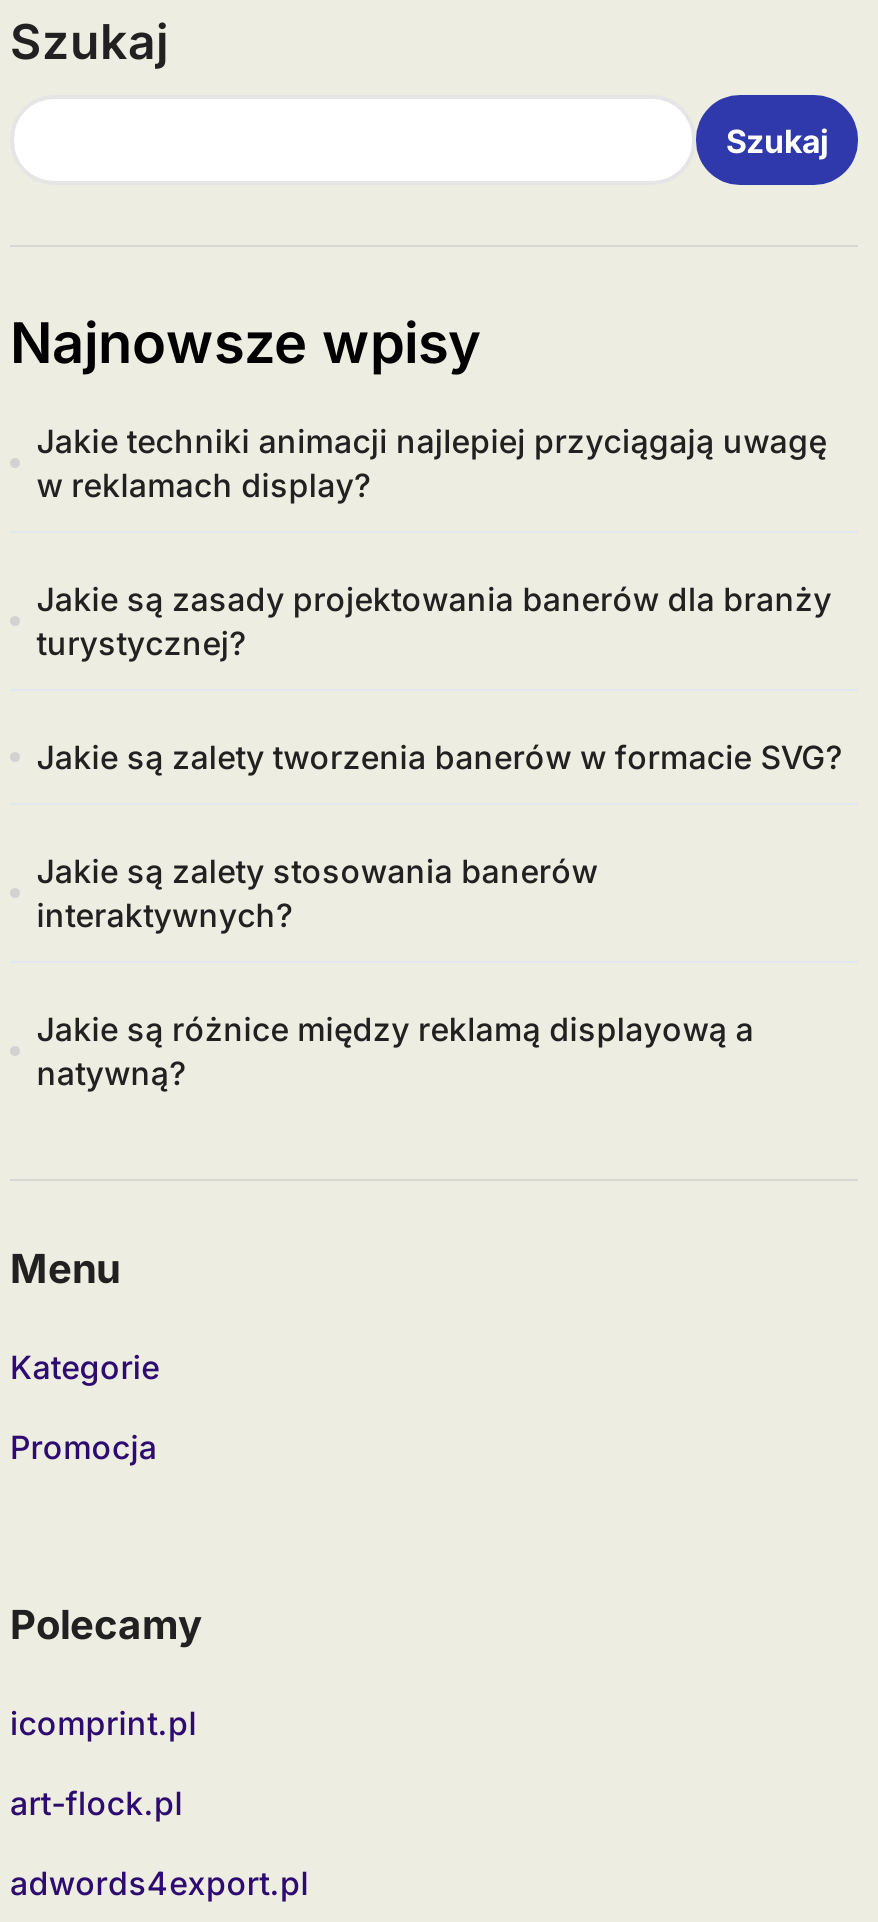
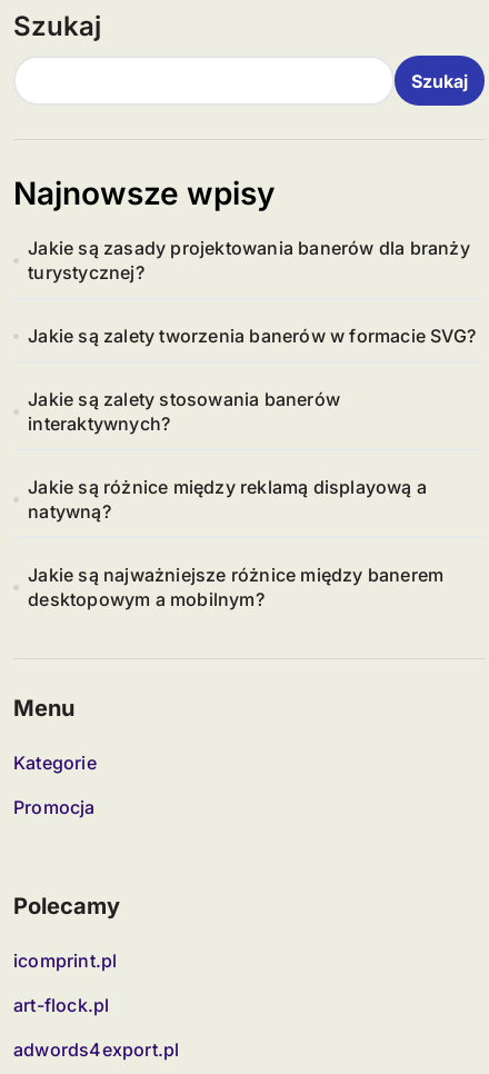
[36,421,827,505] Jakie techniki animacji najlepiej przyciągają uwagę | w reklamach display? -> none
moved [36,579,842,1093] -> [28,237,476,523]: Jakie są zasady projektowania banerów dla branży | turystycznej? | Jakie są zalety tworzenia banerów w formacie SVG? | Jakie są zalety stosowania banerów | interaktywnych? | Jakie są różnice między reklamą displayową a | natywną?
none -> [28,564,444,610] Jakie są najważniejsze różnice między banerem | desktopowym a mobilnym?

